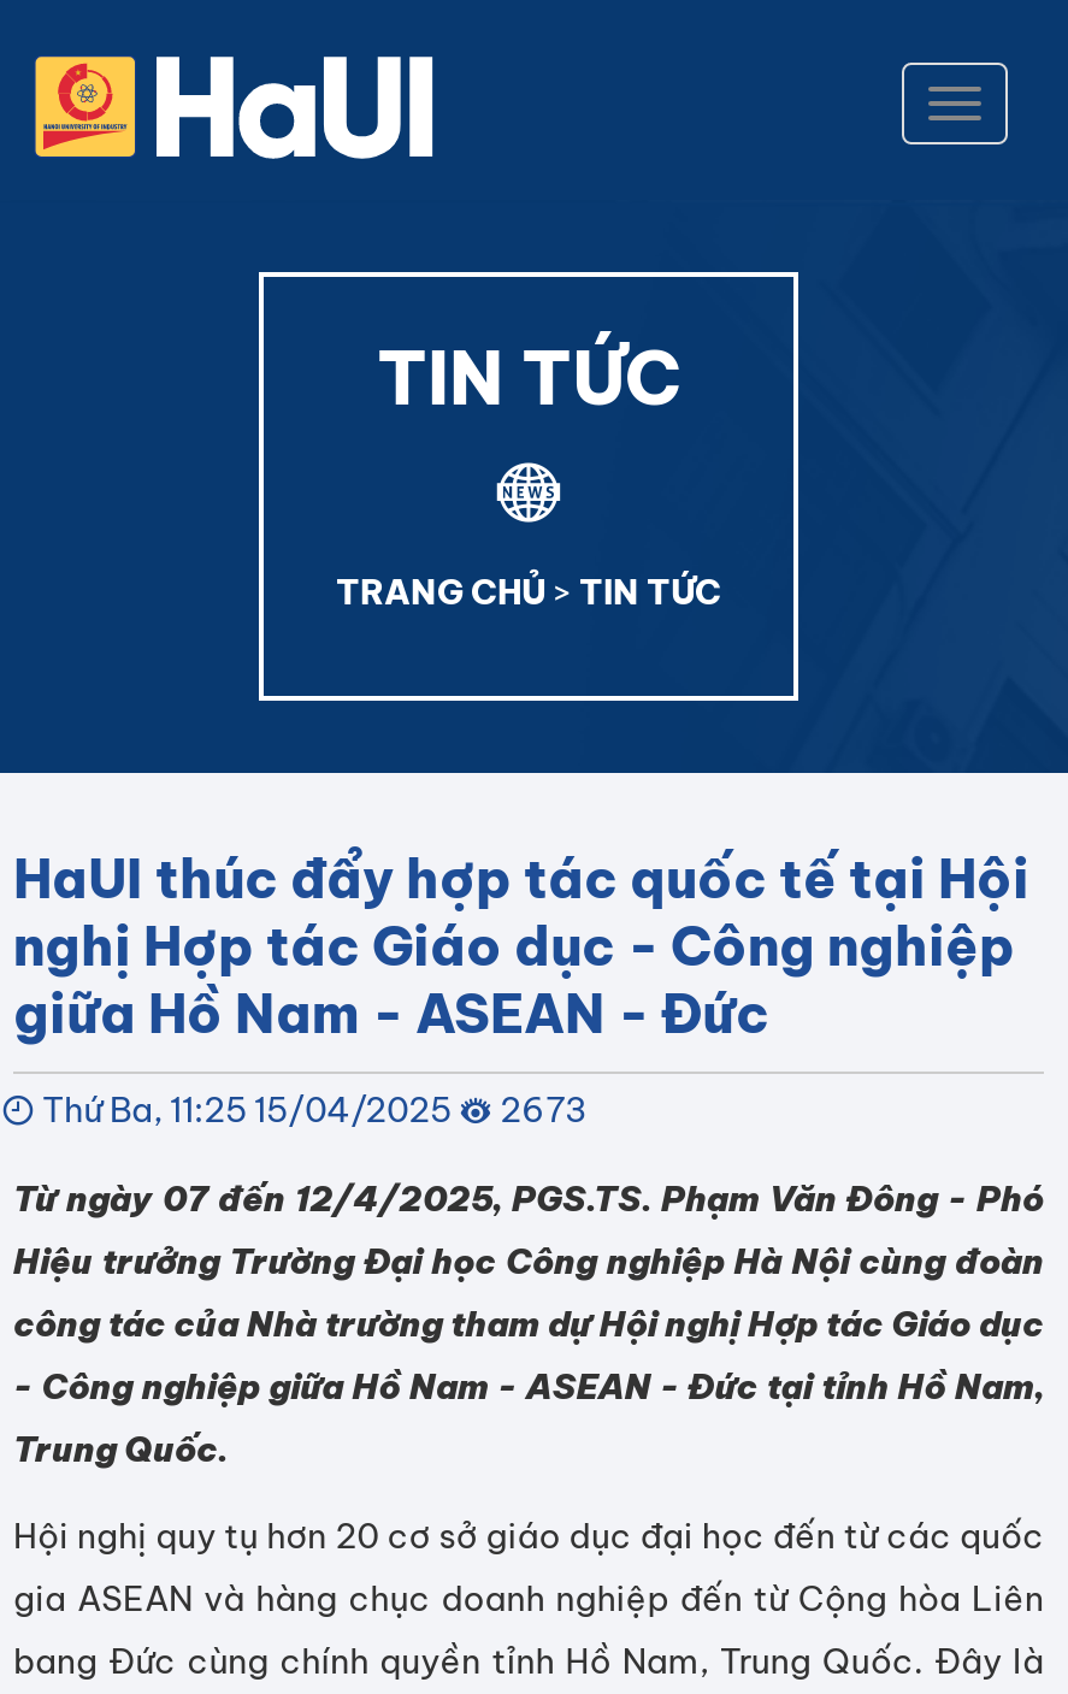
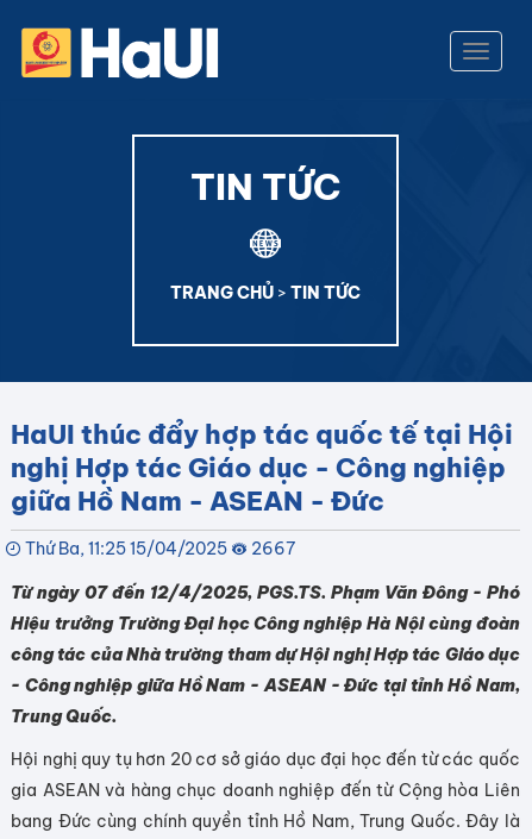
[42,1088,586,1132] Thứ Ba, 11:25 15/04/2025 2673 -> [25,538,295,559] Thứ Ba, 11:25 15/04/2025 2667

